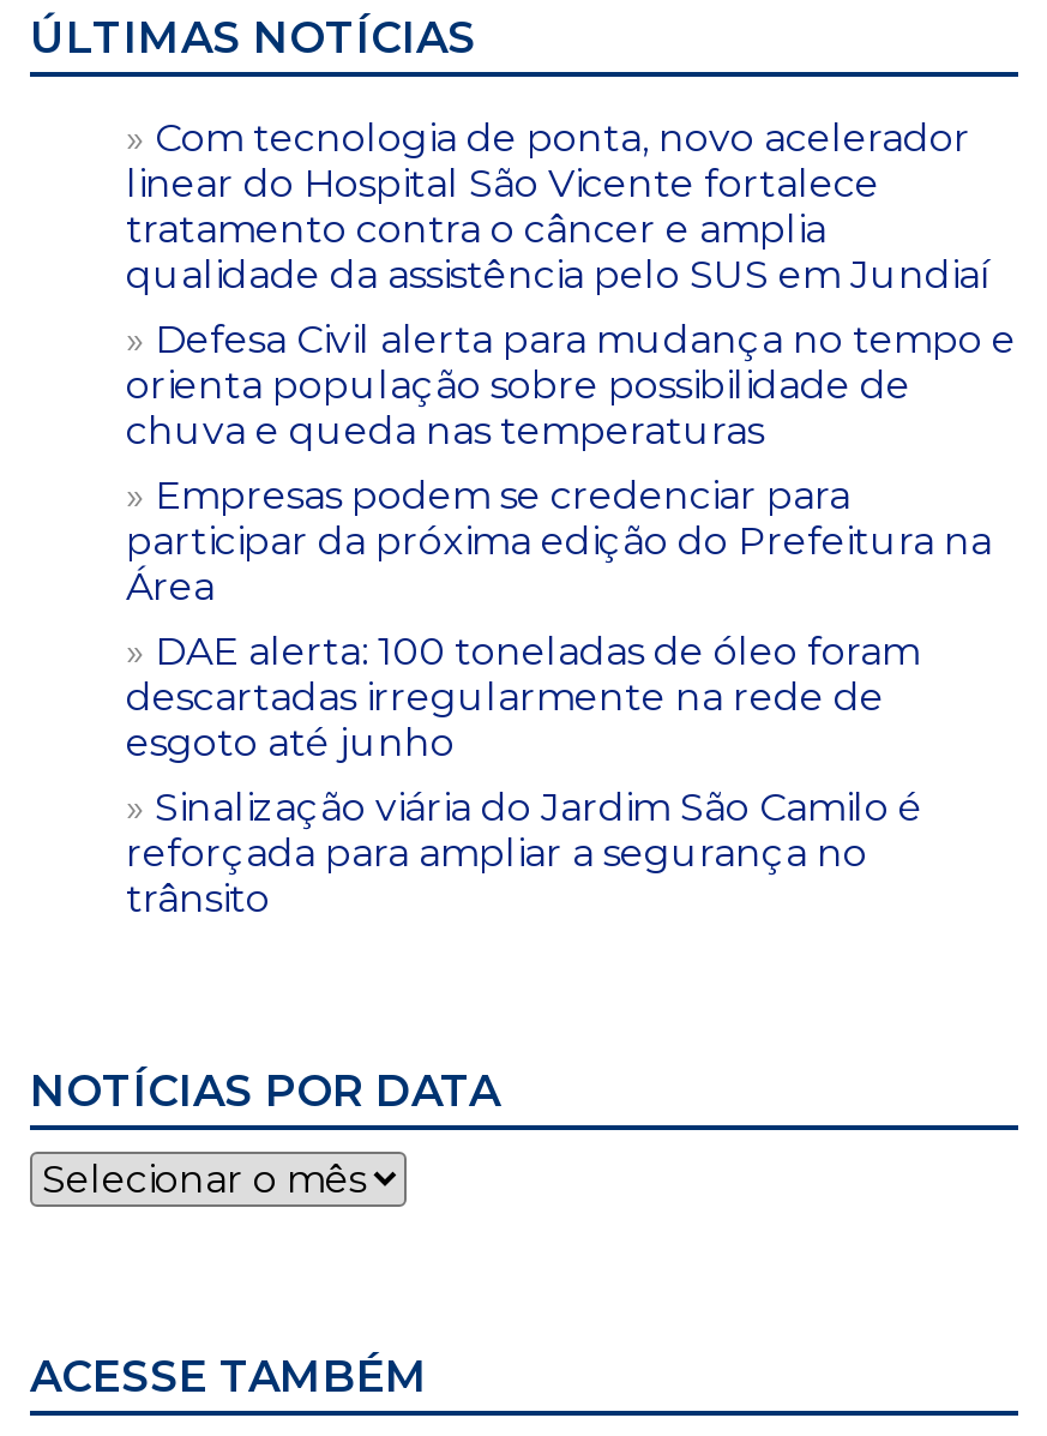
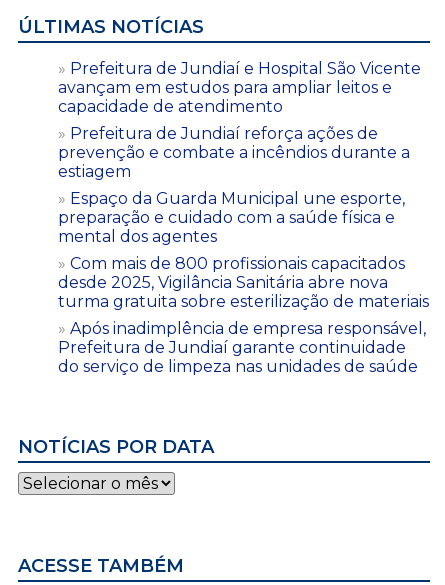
[126,115,1016,921] Com tecnologia de ponta, novo acelerador | linear do Hospital São Vicente fortalece | tratamento contra o câncer e amplia | qualidade da assistência pelo SUS em Jundiaí | Defesa Civil alerta para mudança no tempo e | orienta população sobre possibilidade de | chuva e queda nas temperaturas | Empresas podem se credenciar para | participar da próxima edição do Prefeitura na | Área | DAE alerta: 100 toneladas de óleo foram | descartadas irregularmente na rede de | esgoto até junho | Sinalização viária do Jardim São Camilo é | reforçada para ampliar a segurança no | trânsito -> [58,59,429,376] Prefeitura de Jundiaí e Hospital São Vicente | avançam em estudos para ampliar leitos e | capacidade de atendimento | Prefeitura de Jundiaí reforça ações de | prevenção e combate a incêndios durante a | estiagem | Espaço da Guarda Municipal une esporte, | preparação e cuidado com a saúde física e | mental dos agentes | Com mais de 800 profissionais capacitados | desde 2025, Vigilância Sanitária abre nova | turma gratuita sobre esterilização de materiais | Após inadimplência de empresa responsável, | Prefeitura de Jundiaí garante continuidade | do serviço de limpeza nas unidades de saúde

